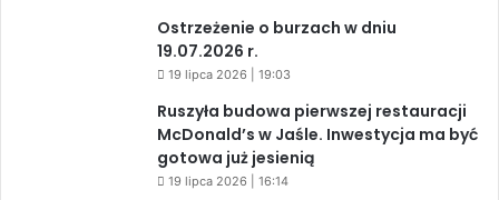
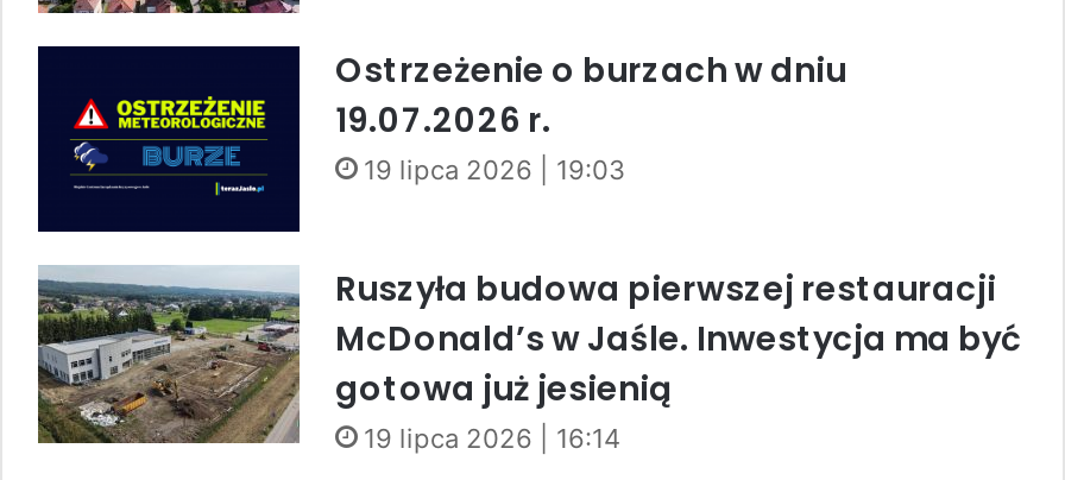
none -> [36,43,302,235] [image]
none -> [36,264,302,447] [image]

